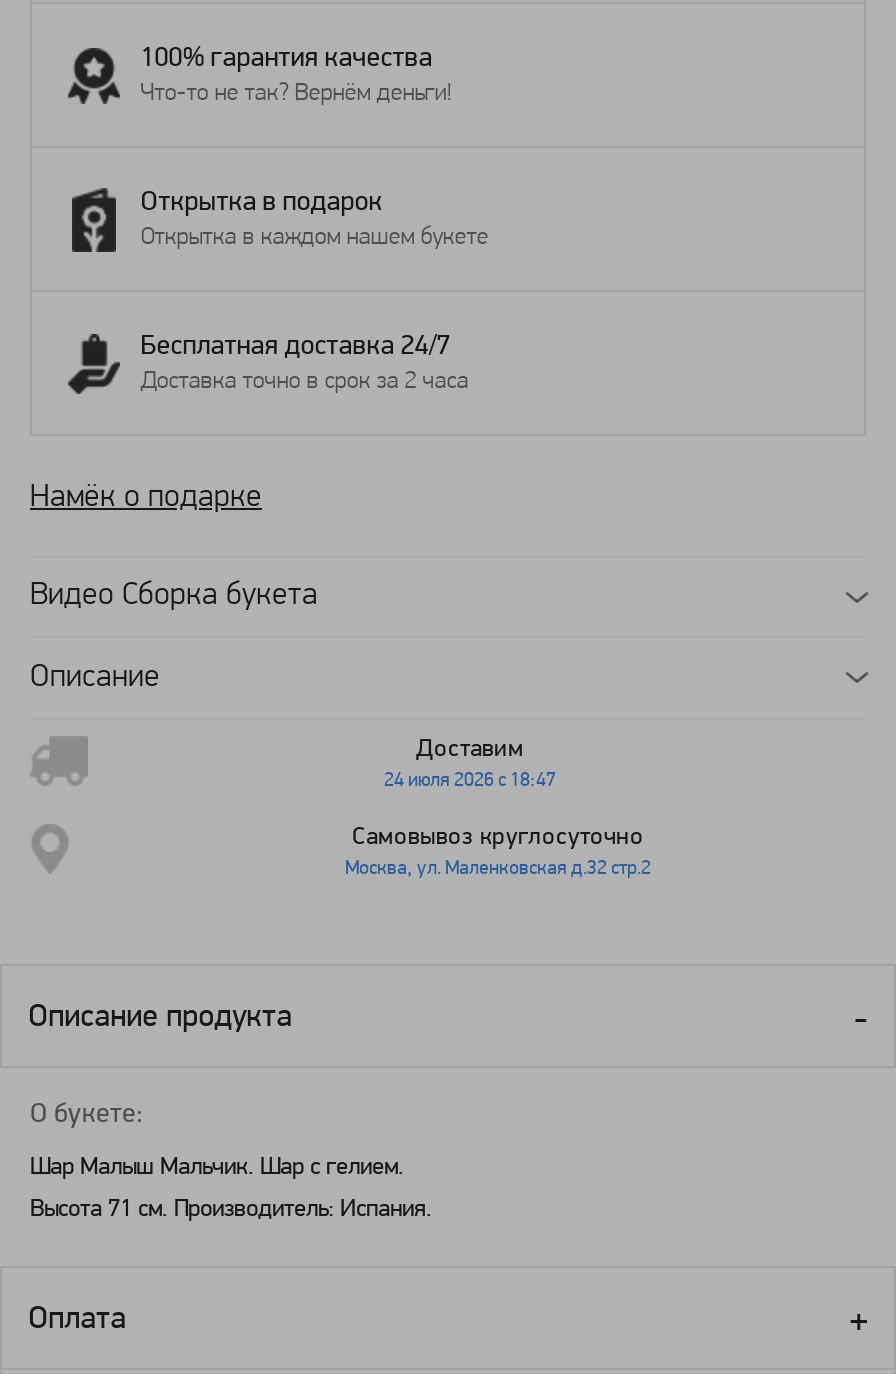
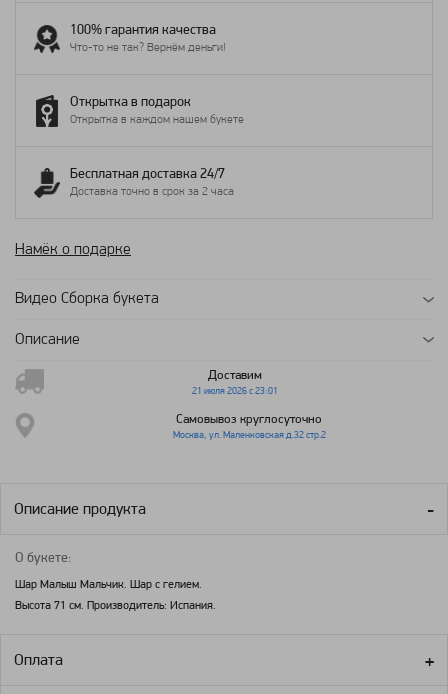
[384,770,556,792] 24 июля 2026 с 18:47 -> [192,386,278,397] 21 июля 2026 с 23:01

